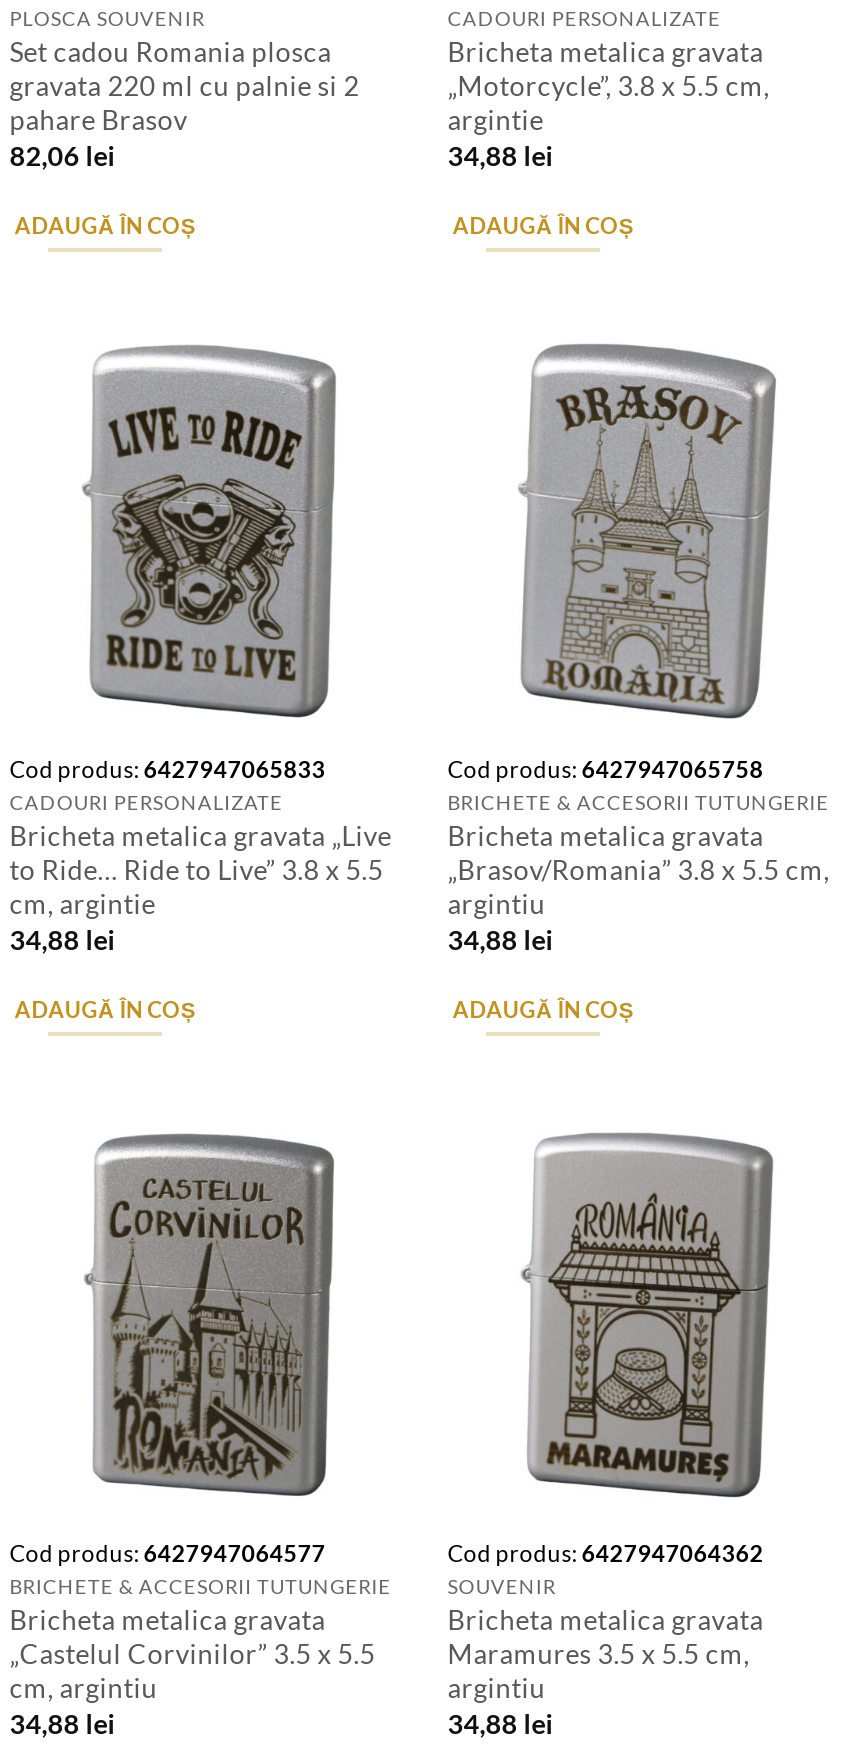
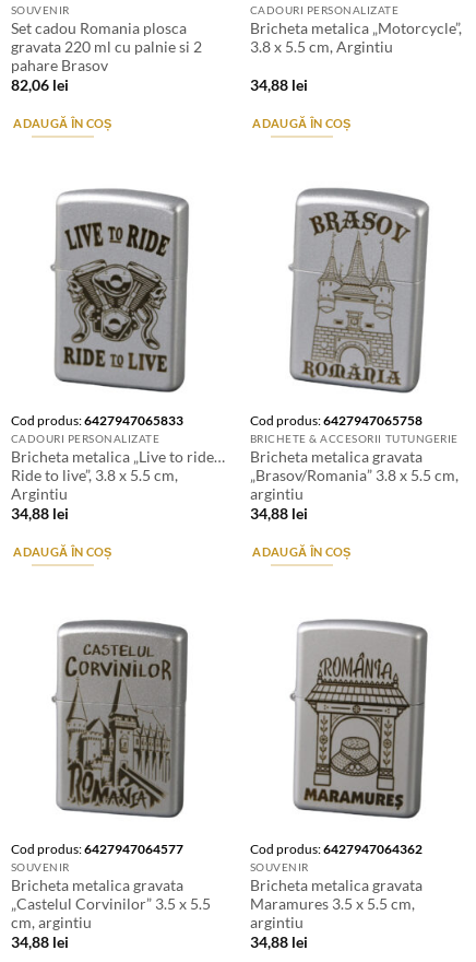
[10,7,205,31] PLOSCA SOUVENIR -> [11,4,70,17] SOUVENIR
[448,36,770,136] Bricheta metalica gravata | „Motorcycle”, 3.8 x 5.5 cm, | argintie -> [250,20,462,56] Bricheta metalica „Motorcycle”, | 3.8 x 5.5 cm, Argintiu
[10,820,392,920] Bricheta metalica gravata „Live | to Ride… Ride to Live” 3.8 x 5.5 | cm, argintie -> [11,448,225,503] Bricheta metalica „Live to ride… | Ride to live”, 3.8 x 5.5 cm, | Argintiu
[10,1574,391,1598] BRICHETE & ACCESORII TUTUNGERIE -> [11,860,70,873] SOUVENIR

